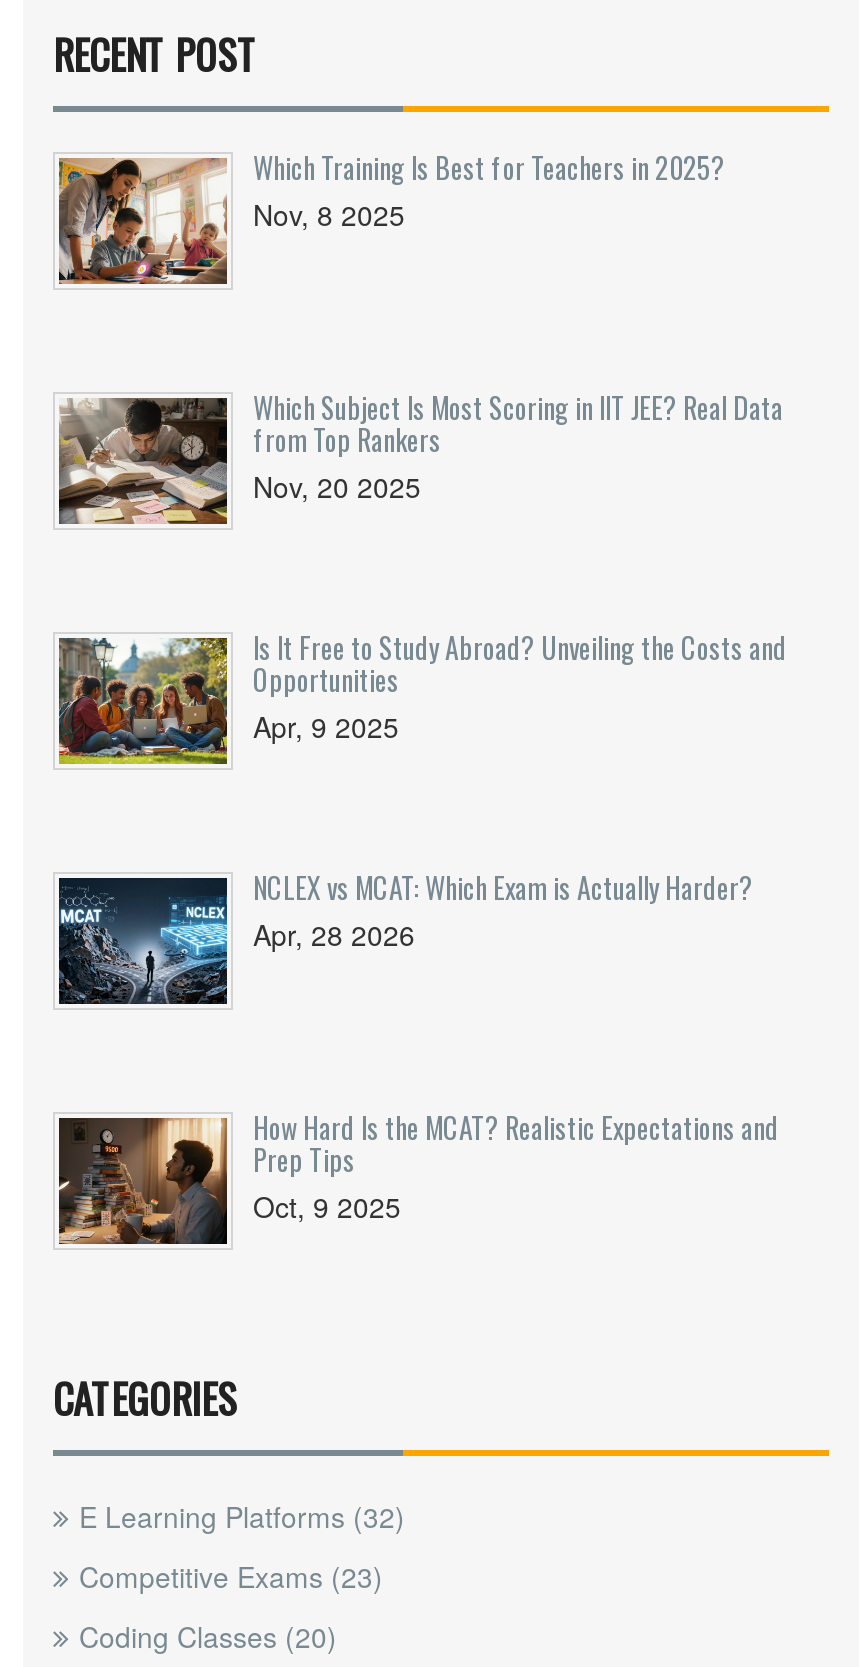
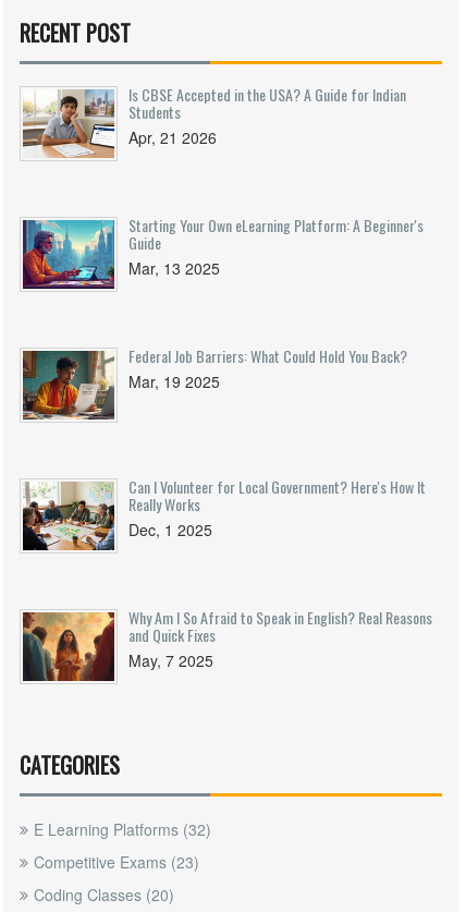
[57,146,725,286] [image] | Which Training Is Best for Teachers in 2025? | Nov, 8 2025 -> [23,83,406,158] [image] | Is CBSE Accepted in the USA? A Guide for Indian | Students | Apr, 21 2026
[57,386,783,526] [image] | Which Subject Is Most Scoring in IIT JEE? Real Data | from Top Rankers | Nov, 20 2025 -> [22,214,424,290] [image] | Starting Your Own eLearning Platform: A Beginner's | Guide | Mar, 13 2025
[59,626,787,766] [image] | Is It Free to Study Abroad? Unveiling the Costs and | Opportunities | Apr, 9 2025 -> [22,344,407,421] [image] | Federal Job Barriers: What Could Hold You Back? | Mar, 19 2025
[57,866,753,1006] [image] | NCLEX vs MCAT: Which Exam is Actually Harder? | Apr, 28 2026 -> [22,475,426,551] [image] | Can I Volunteer for Local Government? Here's How It | Really Works | Dec, 1 2025
[57,1106,779,1246] [image] | How Hard Is the MCAT? Realistic Expectations and | Prep Tips | Oct, 9 2025 -> [22,606,432,682] [image] | Why Am I So Afraid to Speak in English? Real Reasons | and Quick Fixes | May, 7 2025

